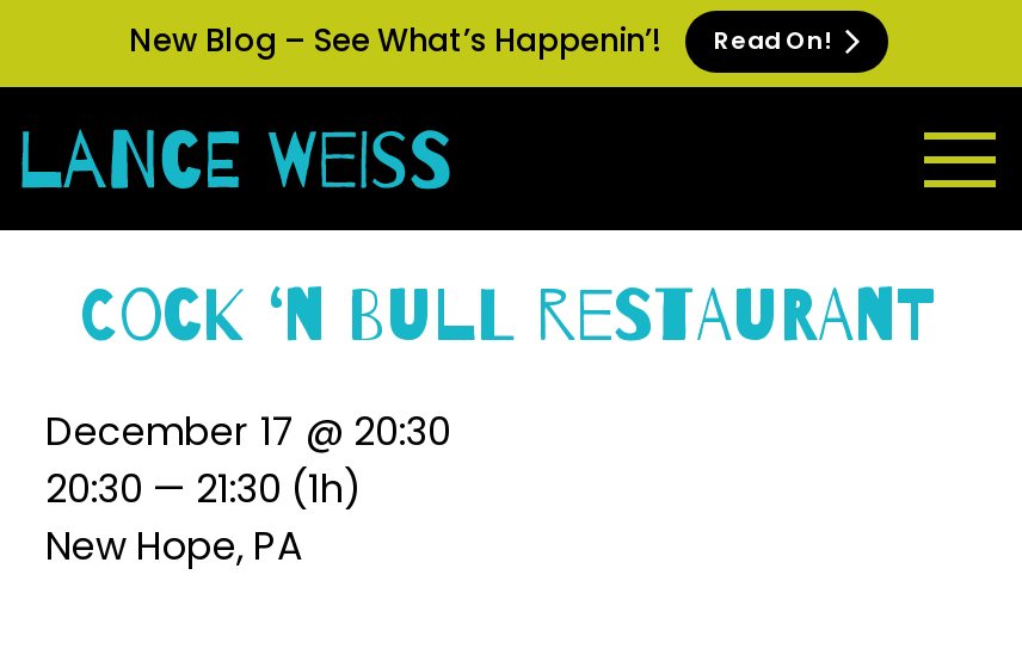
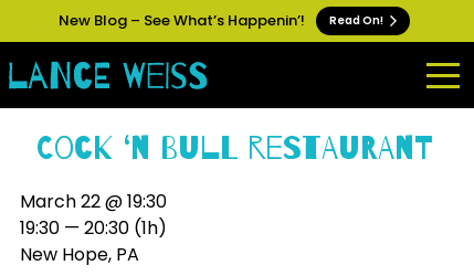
[45,404,451,517] December 17 @ 20:30 | 20:30 — 21:30 (1h) -> [20,189,167,241] March 22 @ 19:30 | 19:30 — 20:30 (1h)

